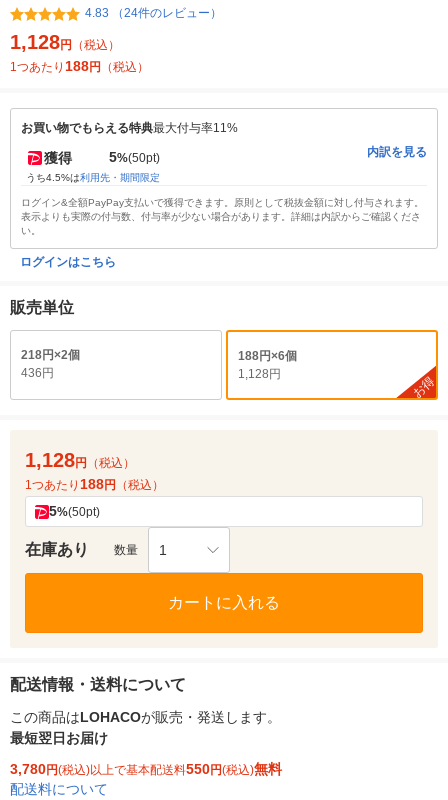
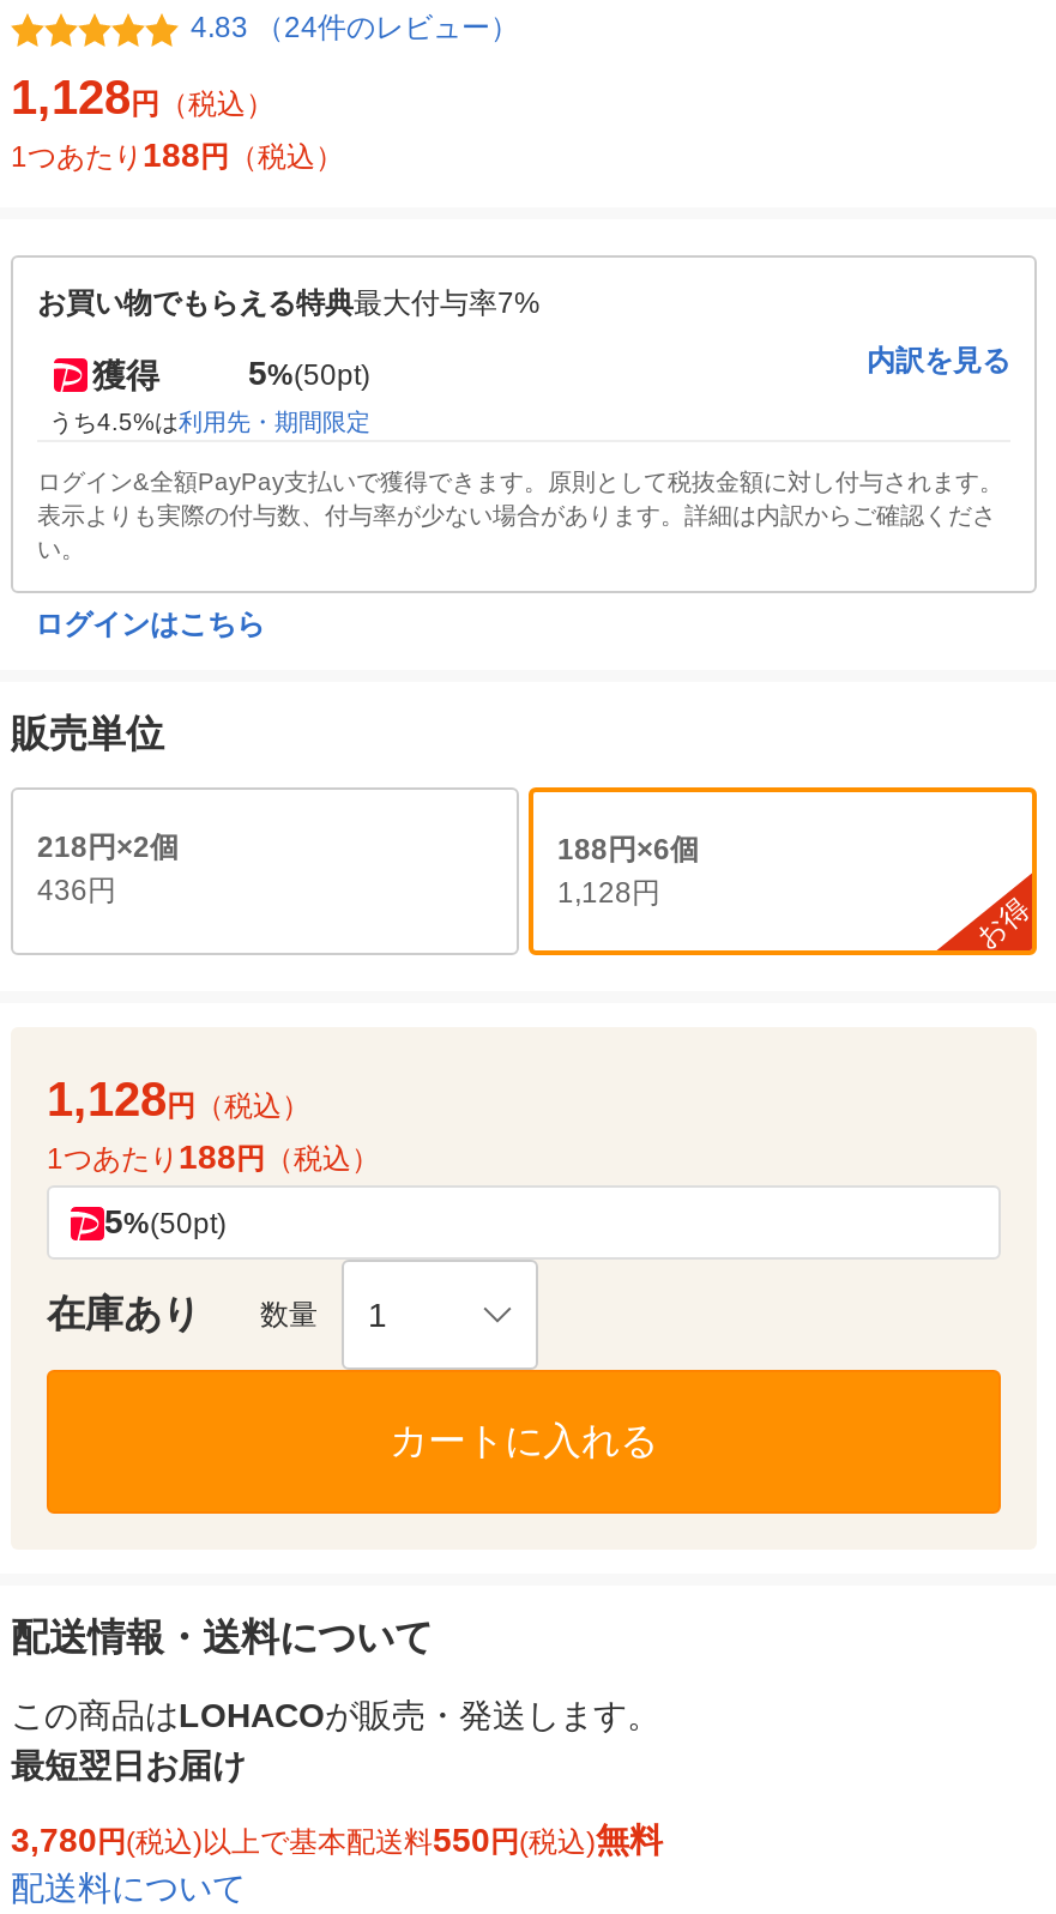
[21,121,238,135] お買い物でもらえる特典最大付与率11% -> [37,287,541,321] お買い物でもらえる特典最大付与率7%

